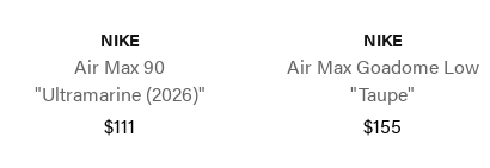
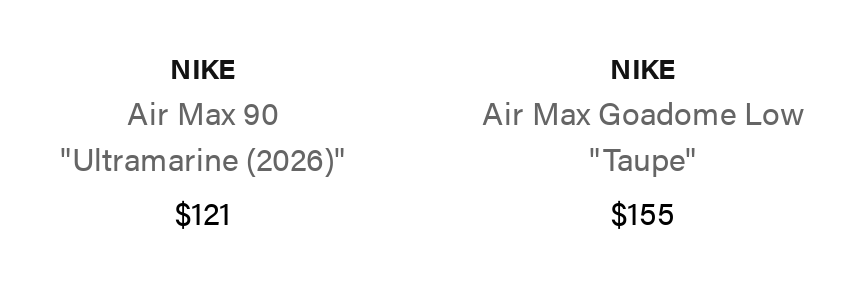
[104,112,135,139] $111 -> [175,189,231,235] $121

